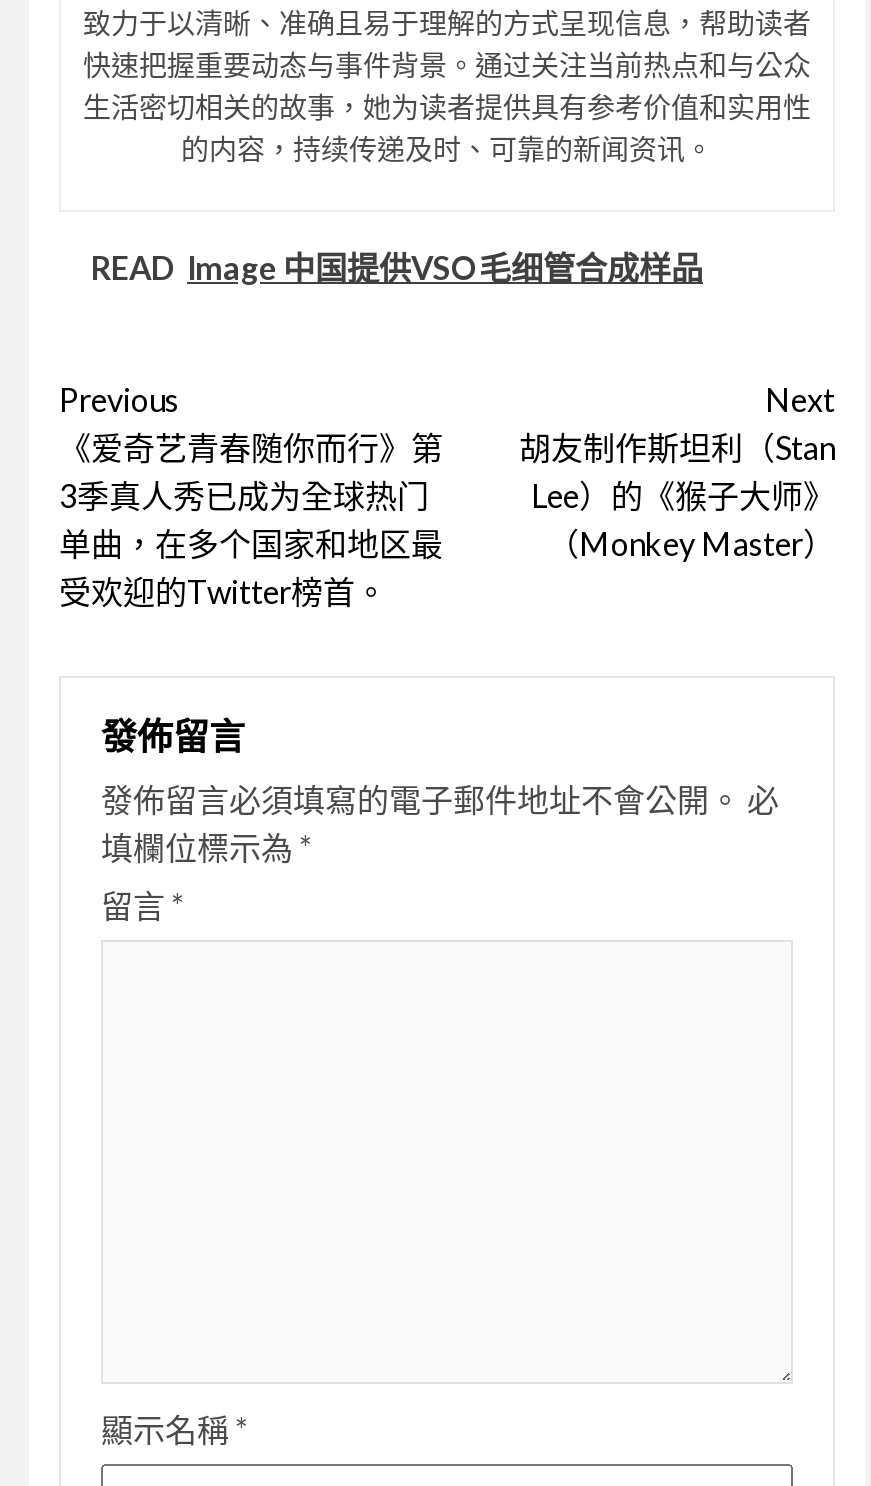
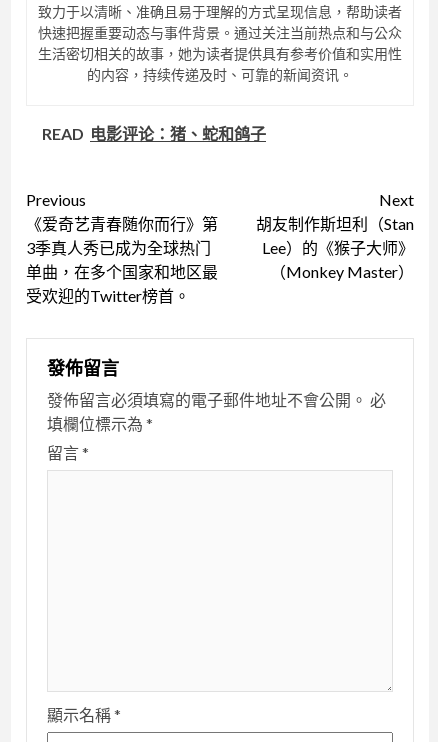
[91,247,703,285] READ Image 中国提供VSO毛细管合成样品 -> [42,124,266,143] READ 电影评论：猪、蛇和鸽子

